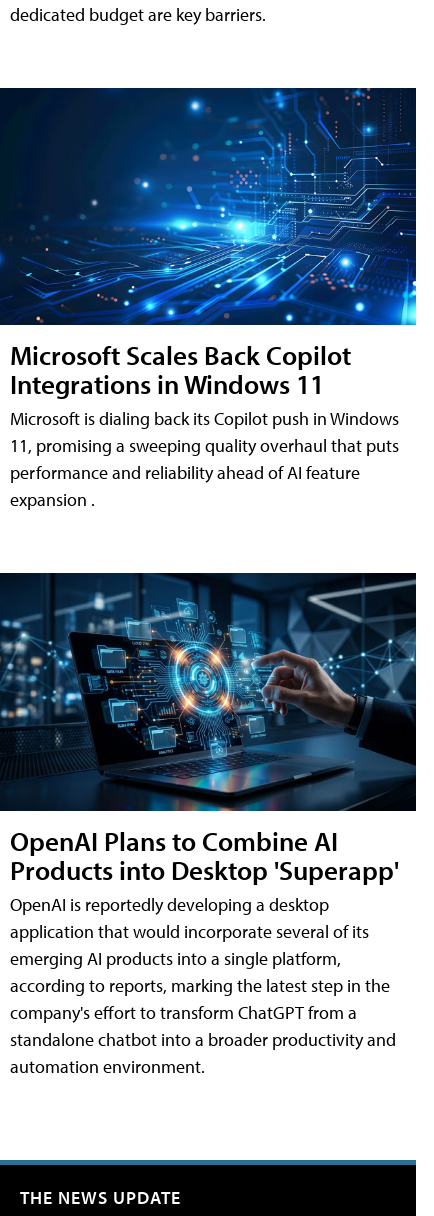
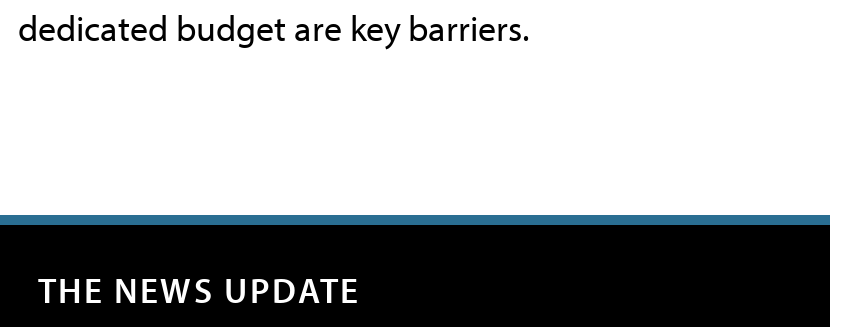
[3,87,417,511] [image] | Microsoft Scales Back Copilot | Integrations in Windows 11 | Microsoft is dialing back its Copilot push in Windows | 11, promising a sweeping quality overhaul that puts | performance and reliability ahead of AI feature | expansion . -> none
[3,572,417,1078] [image] | OpenAI Plans to Combine AI | Products into Desktop 'Superapp' | OpenAI is reportedly developing a desktop | application that would incorporate several of its | emerging AI products into a single platform, | according to reports, marking the latest step in the | company's effort to transform ChatGPT from a | standalone chatbot into a broader productivity and | automation environment. -> none

